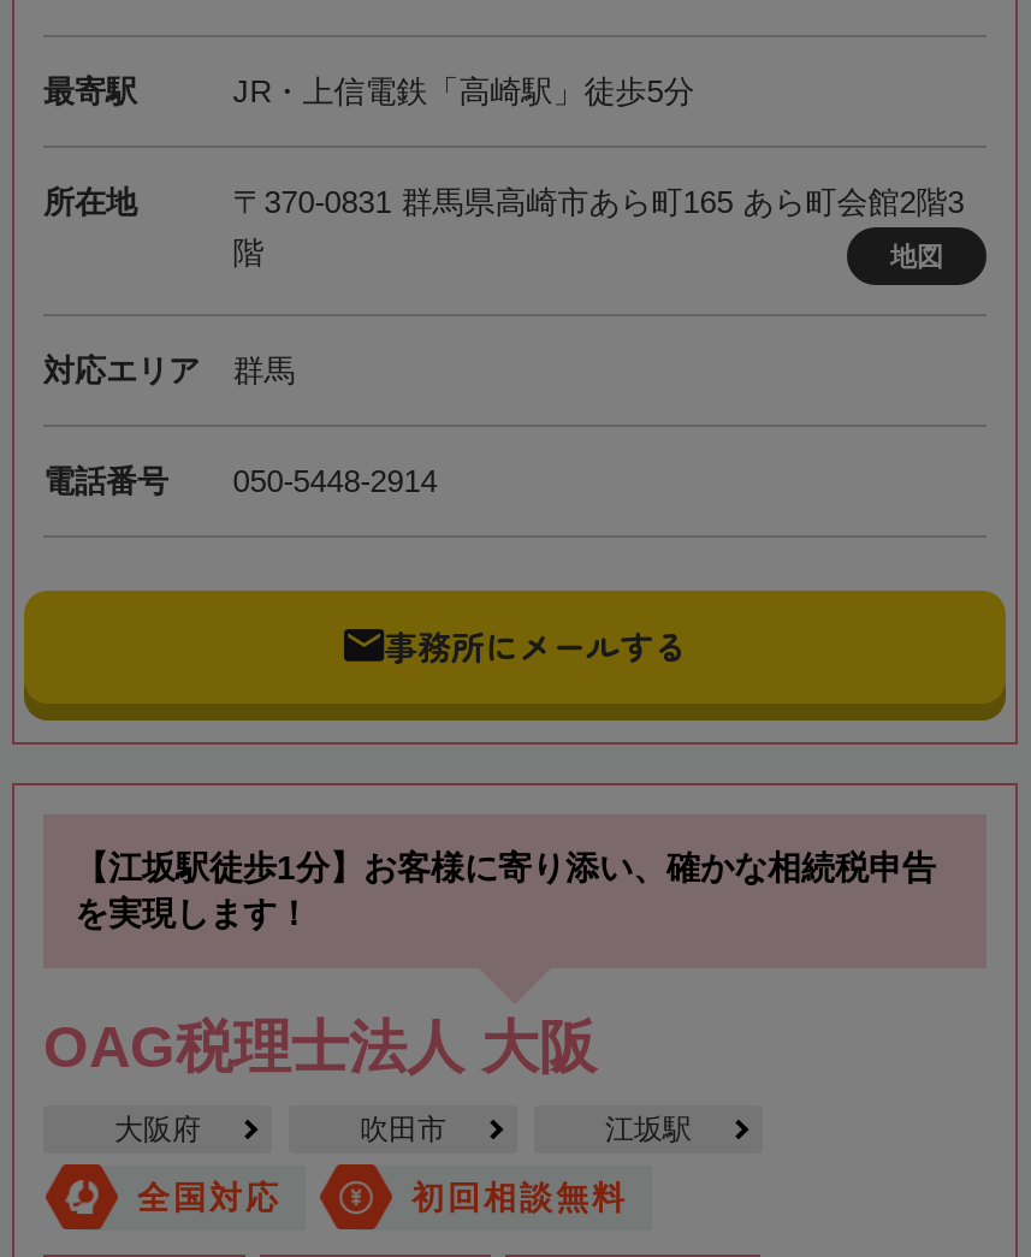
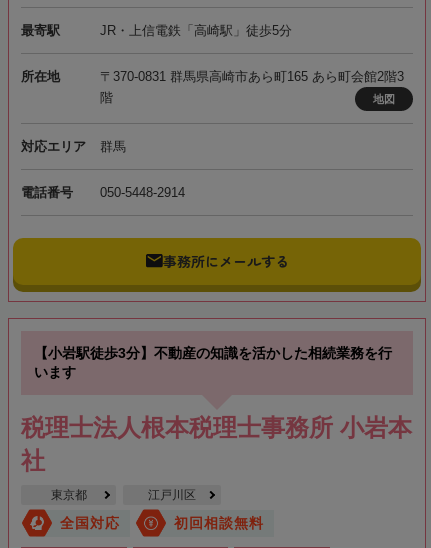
[75,847,936,932] 【江坂駅徒歩1分】お客様に寄り添い、確かな相続税申告 | を実現します！ -> [34,345,392,380] 【小岩駅徒歩3分】不動産の知識を活かした相続業務を行 | います
[43,1013,597,1078] OAG税理士法人 大阪 -> [21,414,412,474] 税理士法人根本税理士事務所 小岩本 | 社
[114,1112,692,1146] 大阪府 | 吹田市 | 江坂駅 -> [50,488,196,502] 東京都 | 江戸川区

